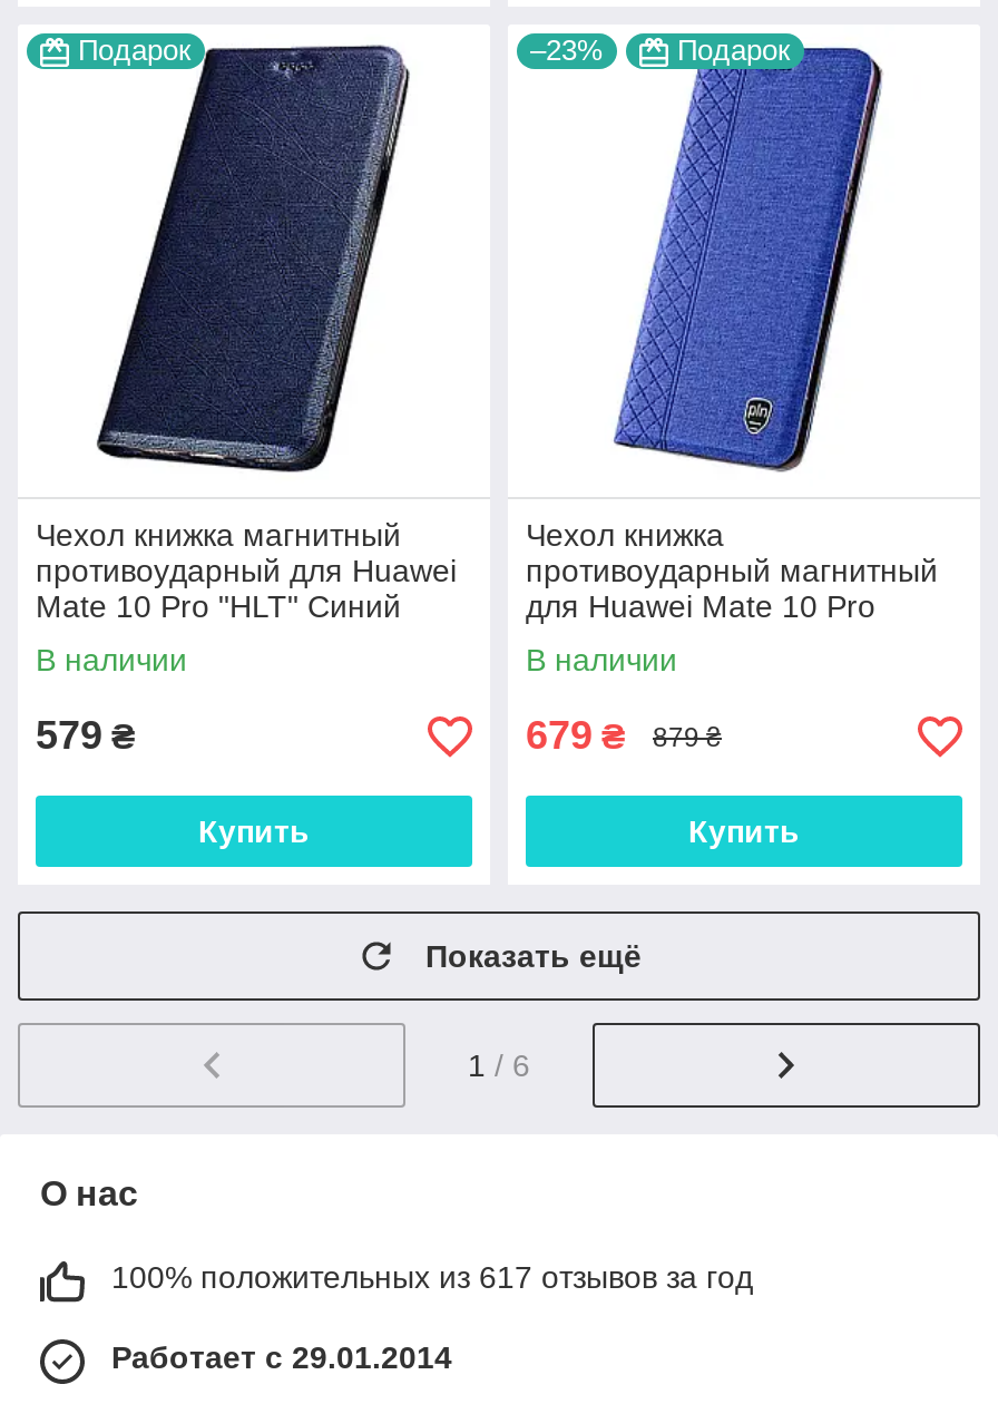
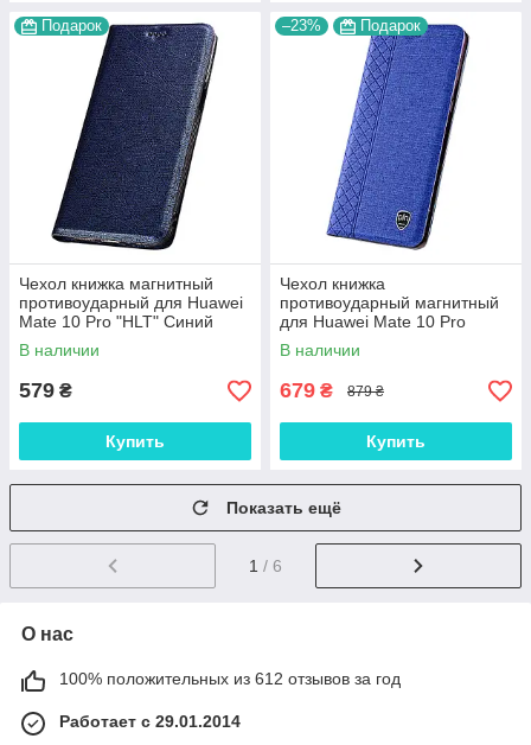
[111,1259,753,1295] 100% положительных из 617 отзывов за год -> [59,669,401,688] 100% положительных из 612 отзывов за год

